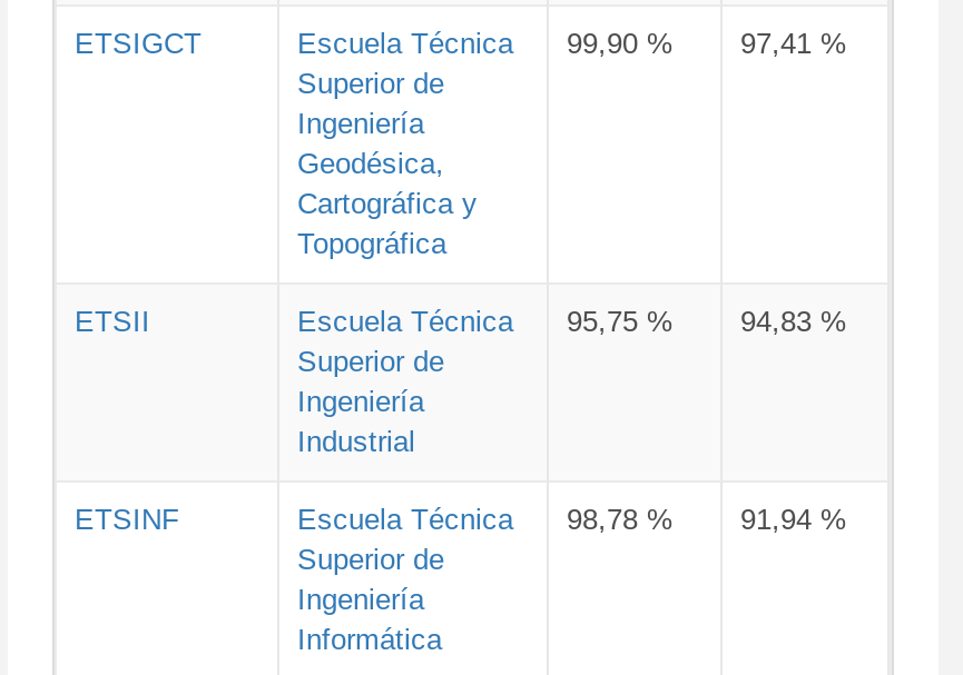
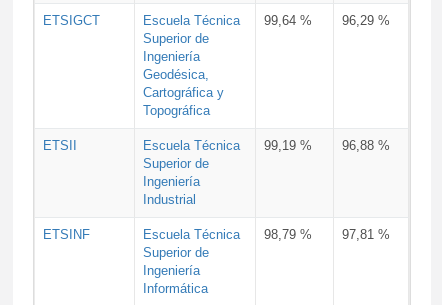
[567,26,674,59] 99,90 % -> [264,12,312,27] 99,64 %
[740,26,847,59] 97,41 % -> [342,12,390,27] 96,29 %
[567,304,674,337] 95,75 % -> [264,137,312,152] 99,19 %
[740,304,847,337] 94,83 % -> [342,137,390,152] 96,88 %
[567,502,674,535] 98,78 % -> [264,226,312,241] 98,79 %
[740,502,847,535] 91,94 % -> [342,226,390,241] 97,81 %

